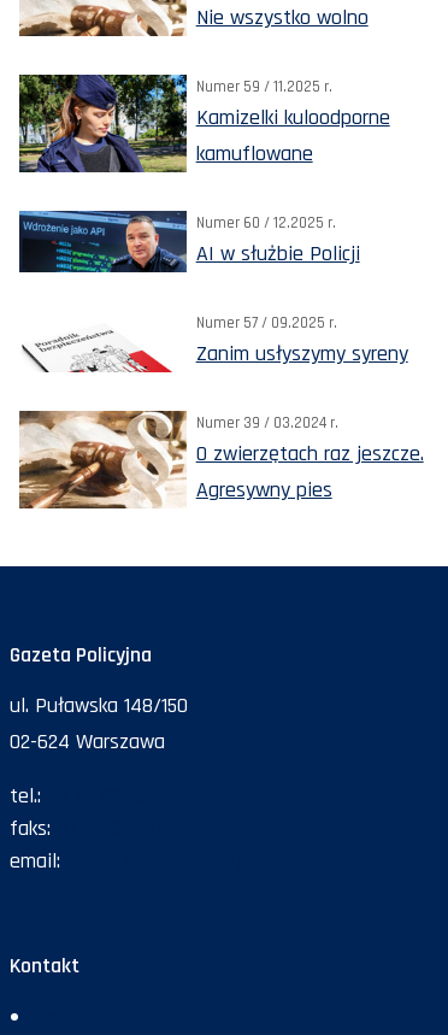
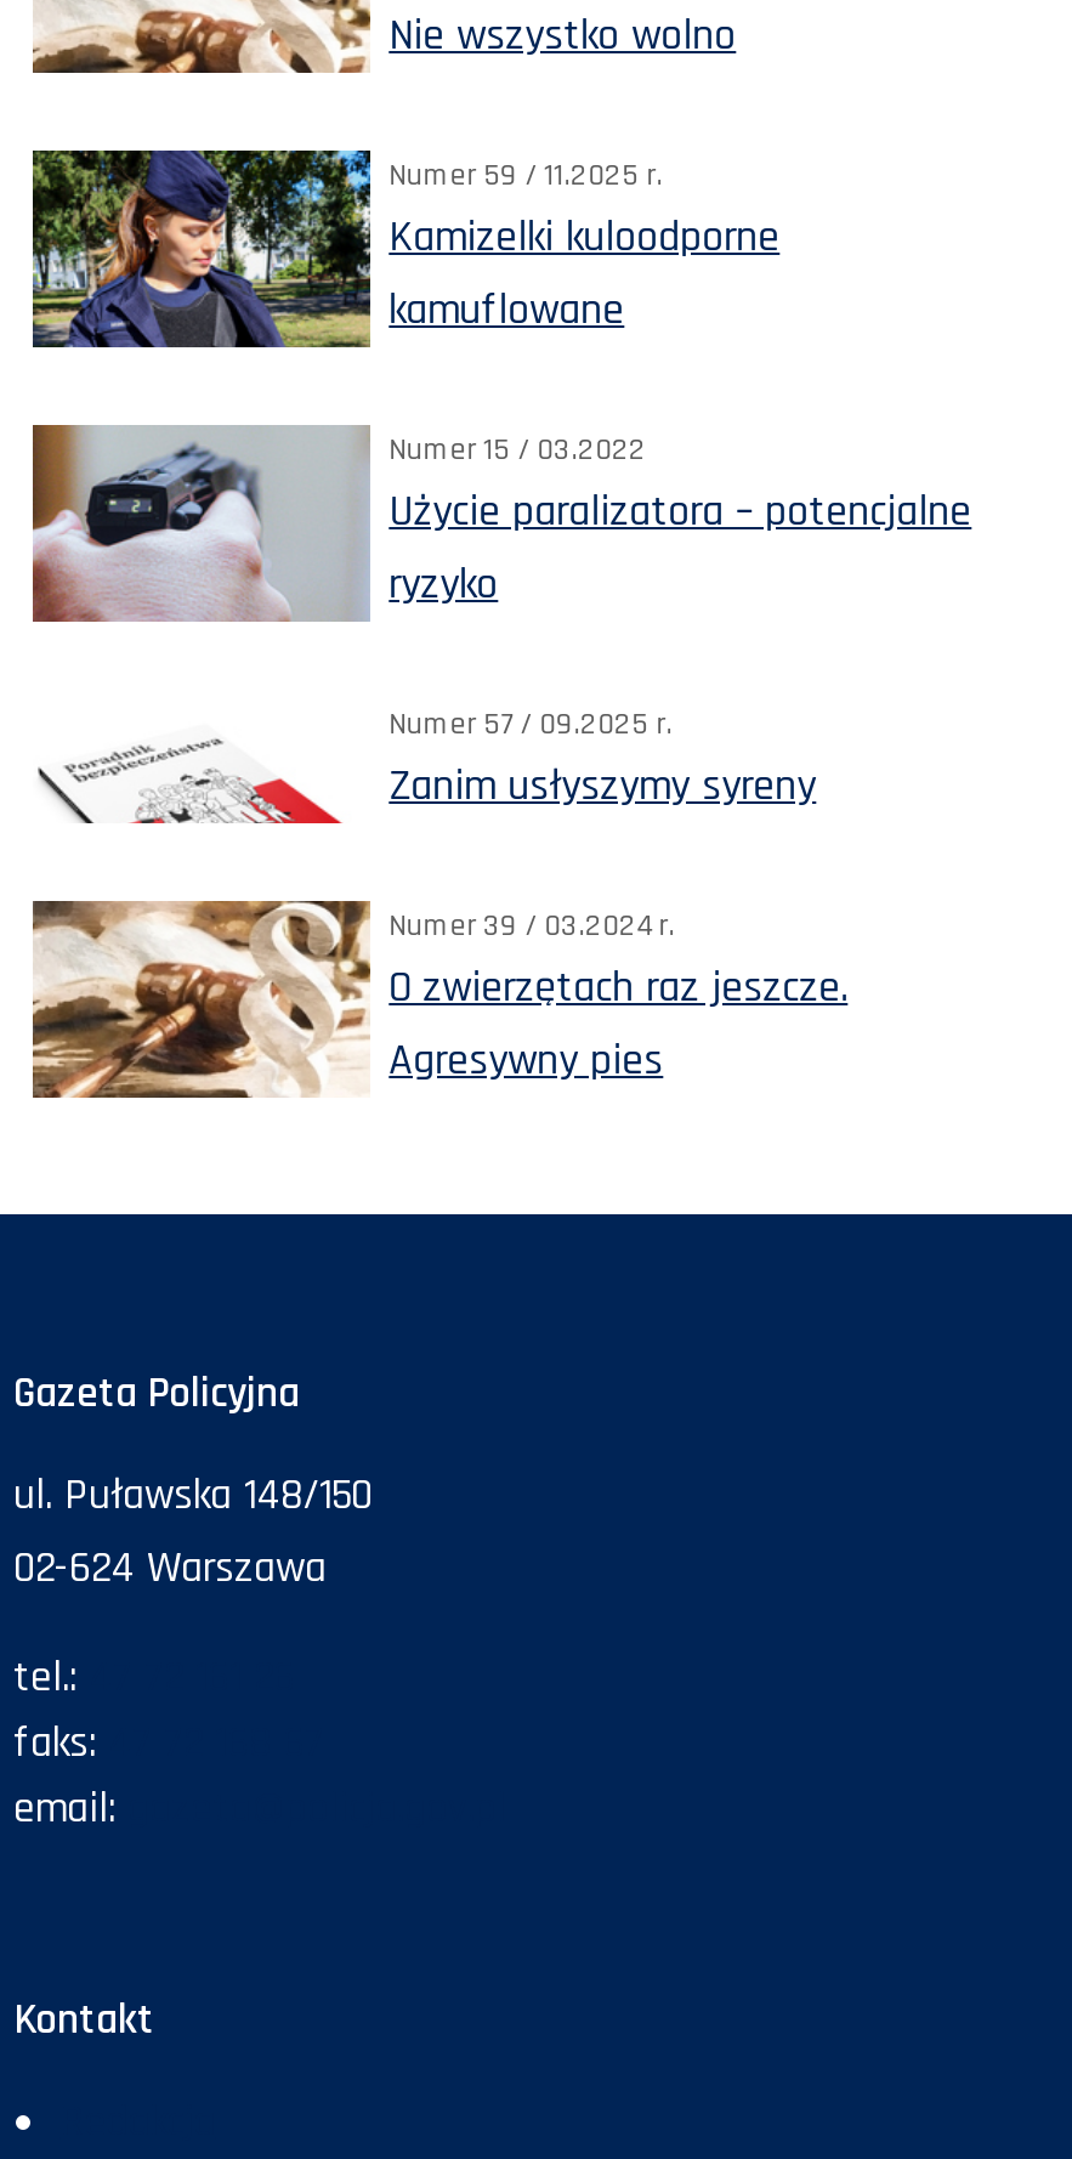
[18,210,360,272] [image] | Numer 60 / 12.2025 r. | AI w służbie Policji -> [30,423,972,624] [image] | Numer 15 / 03.2022 | Użycie paralizatora – potencjalne | ryzyko

